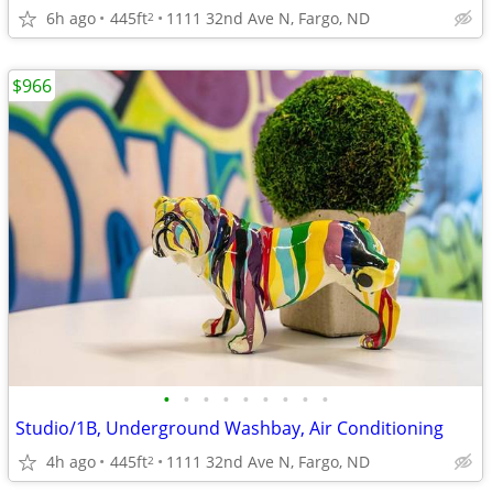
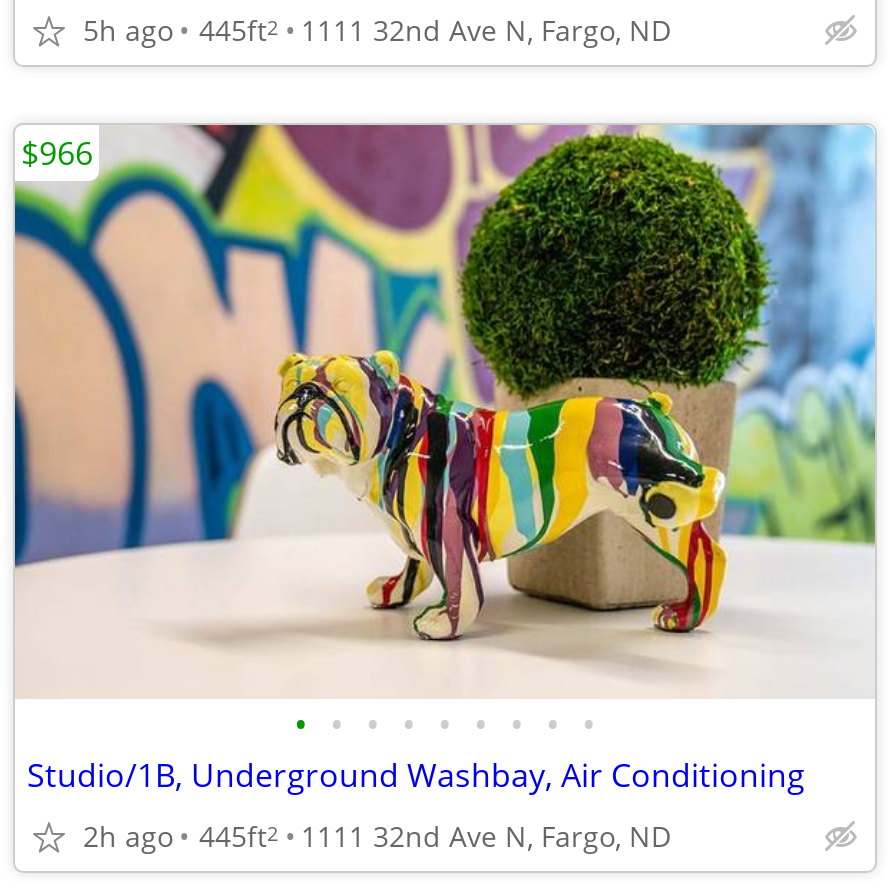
[46,7,370,28] 6h ago 445ft2 1111 32nd Ave N, Fargo, ND -> [83,10,671,48] 5h ago 445ft2 1111 32nd Ave N, Fargo, ND
[46,451,370,472] 4h ago 445ft2 1111 32nd Ave N, Fargo, ND -> [83,816,671,854] 2h ago 445ft2 1111 32nd Ave N, Fargo, ND

